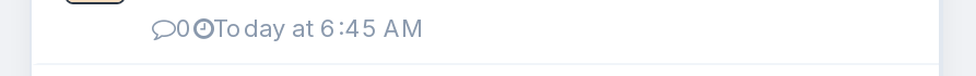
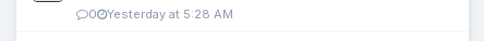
[213,13,423,43] Today at 6:45 AM -> [107,6,233,22] Yesterday at 5:28 AM

